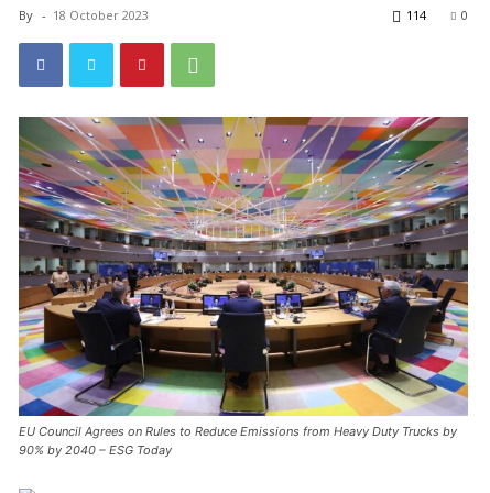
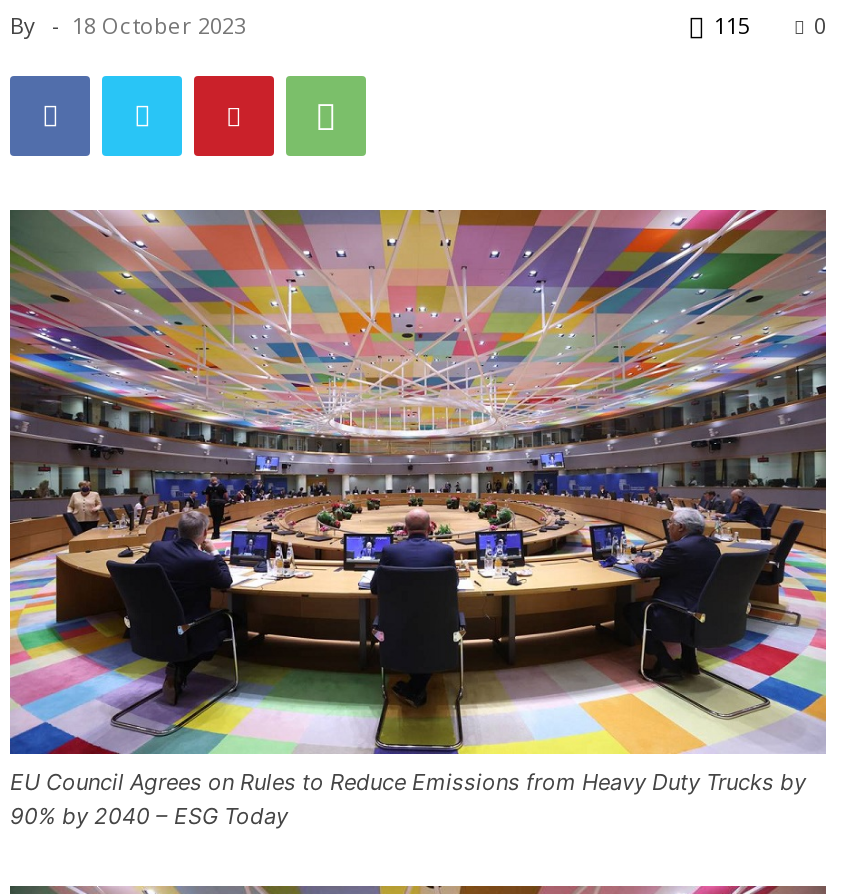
[406,7,426,23] 114 -> [714,10,750,40] 115

